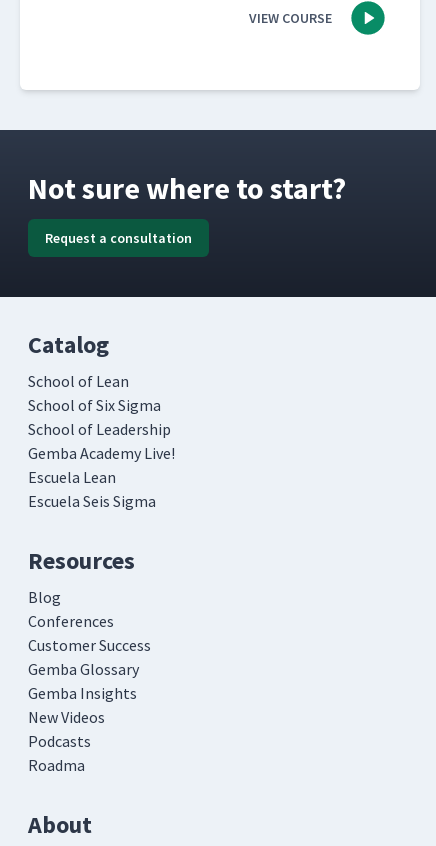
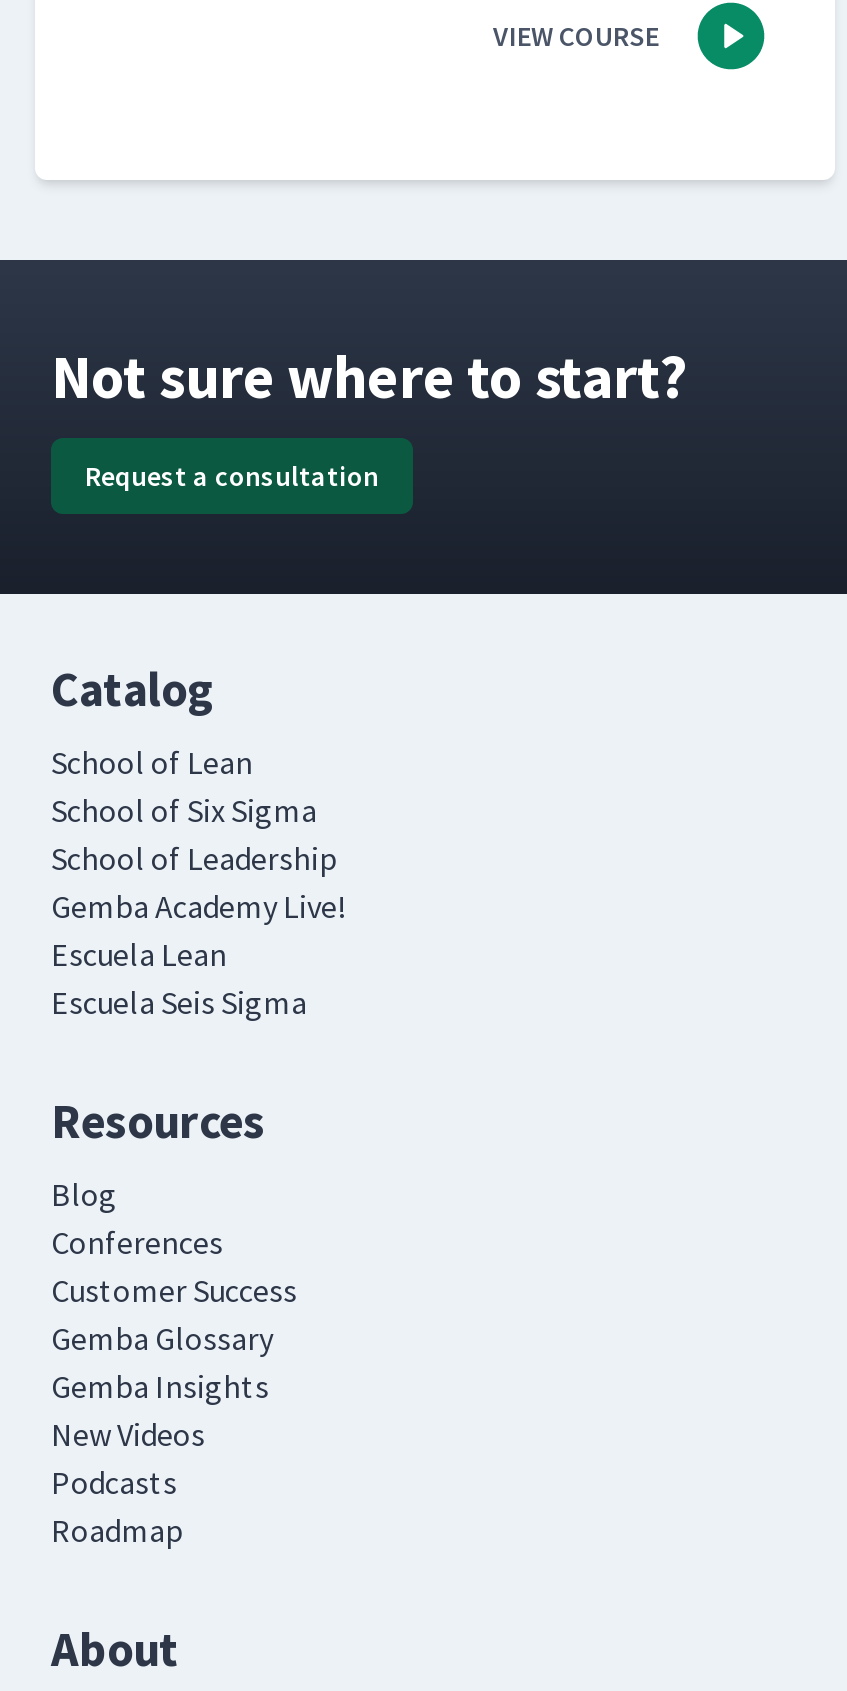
[28,755,85,775] Roadma -> [51,1510,183,1550] Roadmap

